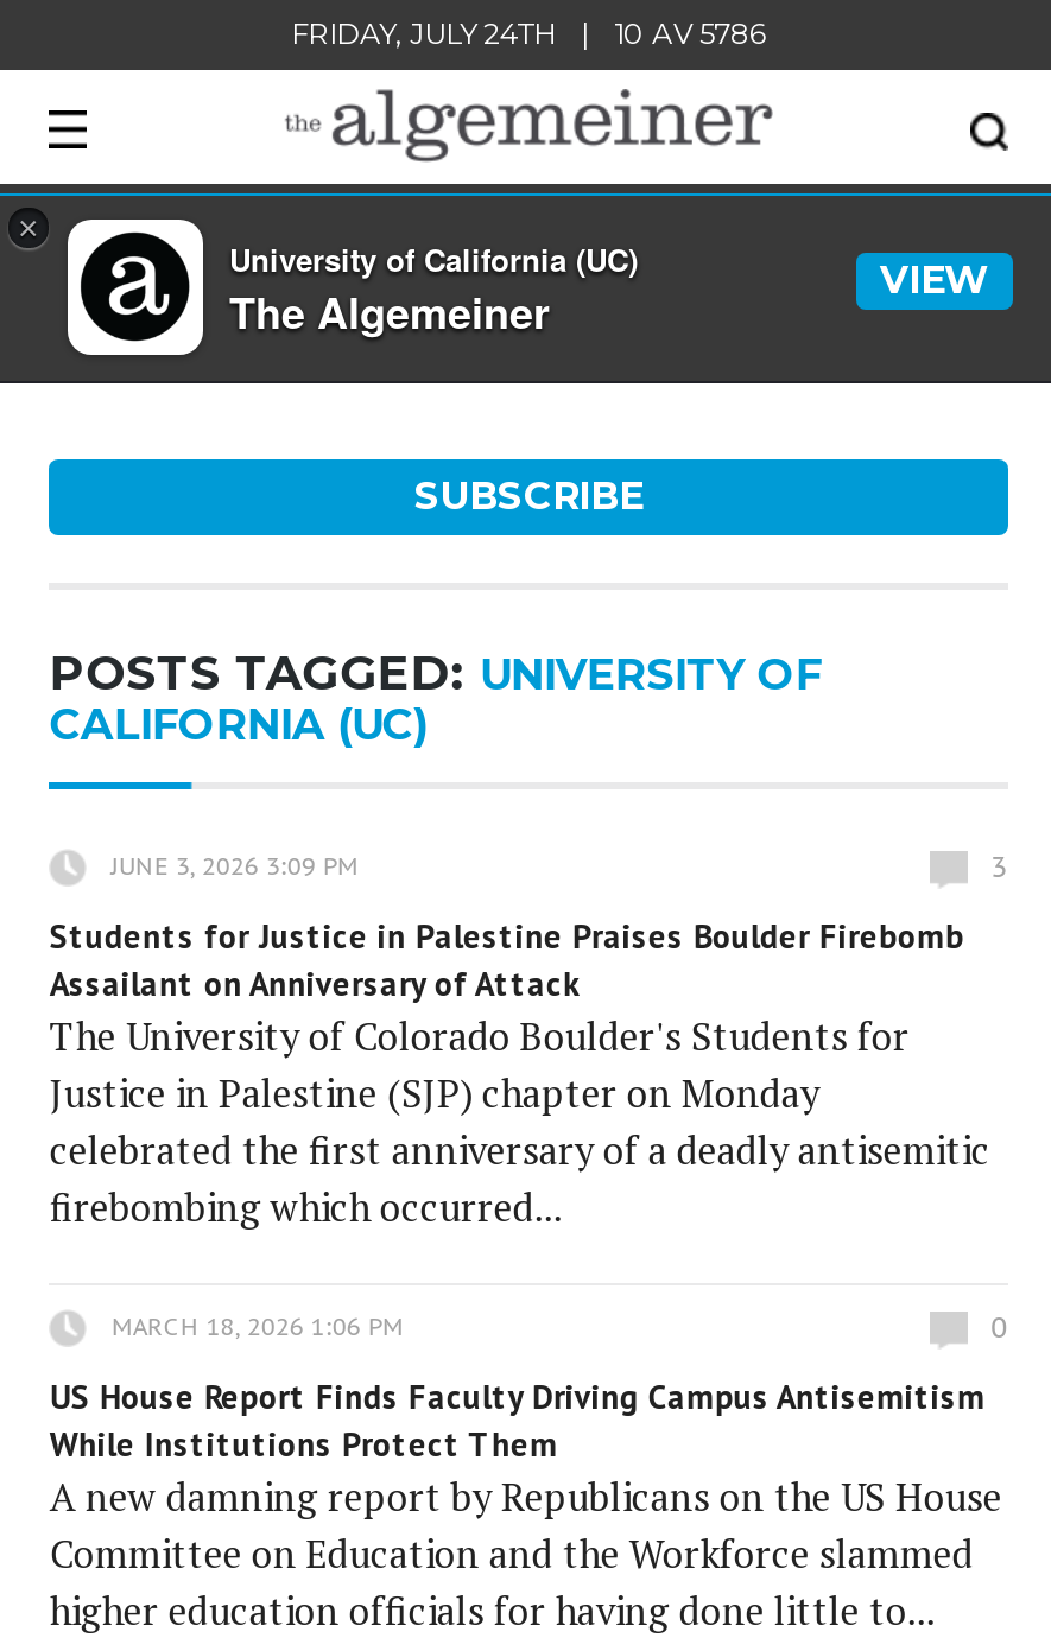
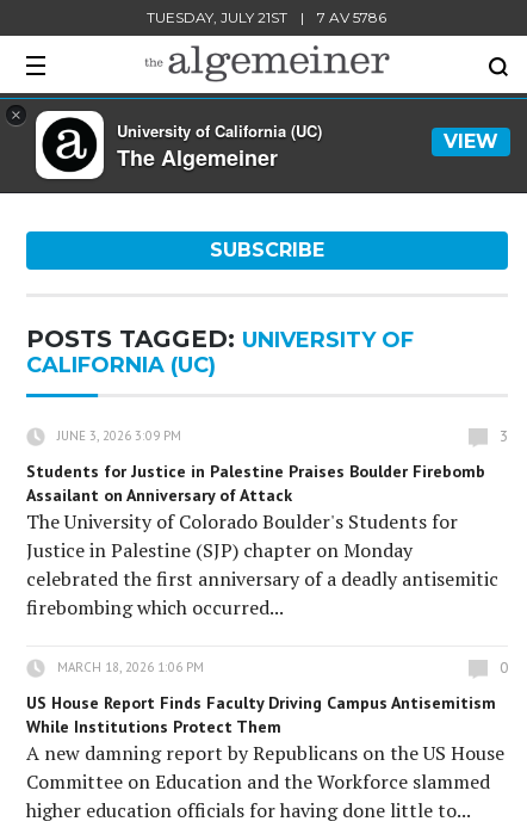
[291,15,555,51] FRIDAY, JULY 24TH -> [147,8,288,26] TUESDAY, JULY 21ST
[614,15,766,51] 10 AV 5786 -> [318,8,387,26] 7 AV 5786

